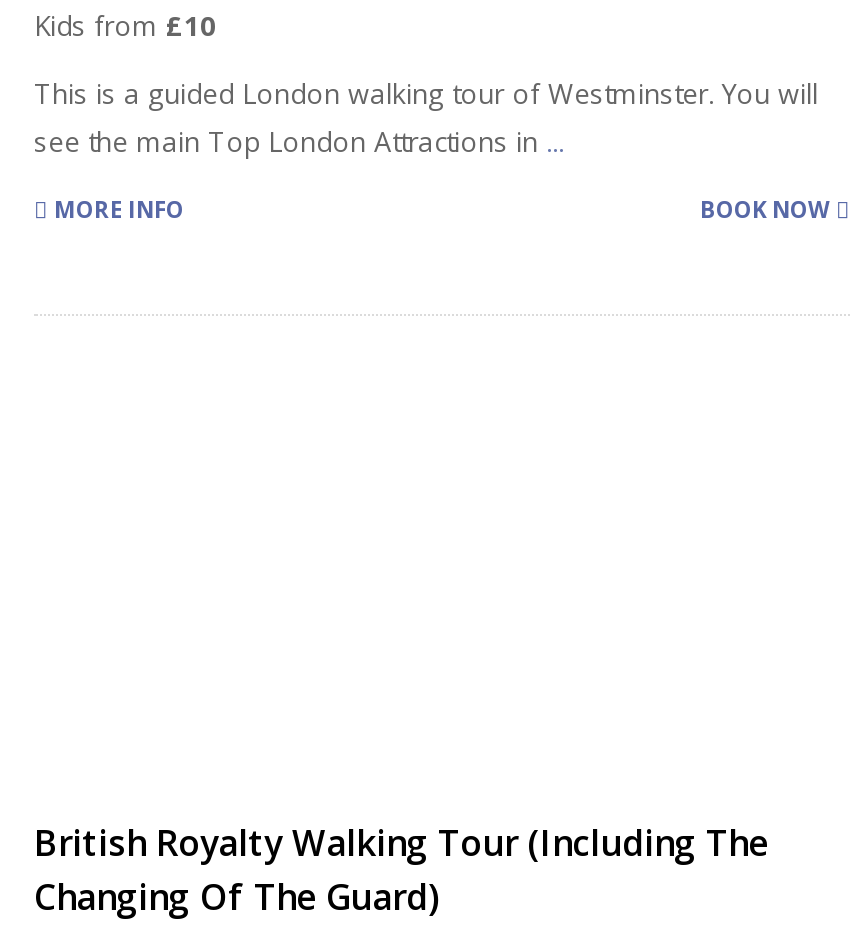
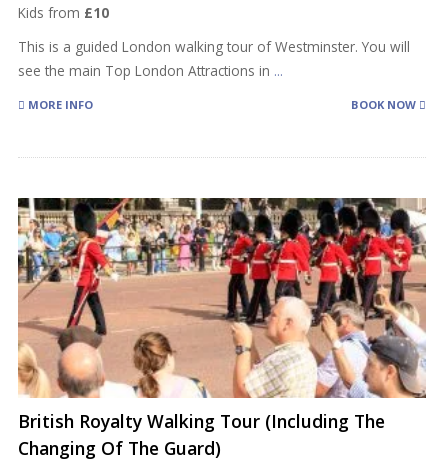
none -> [17,197,427,399] [image]

